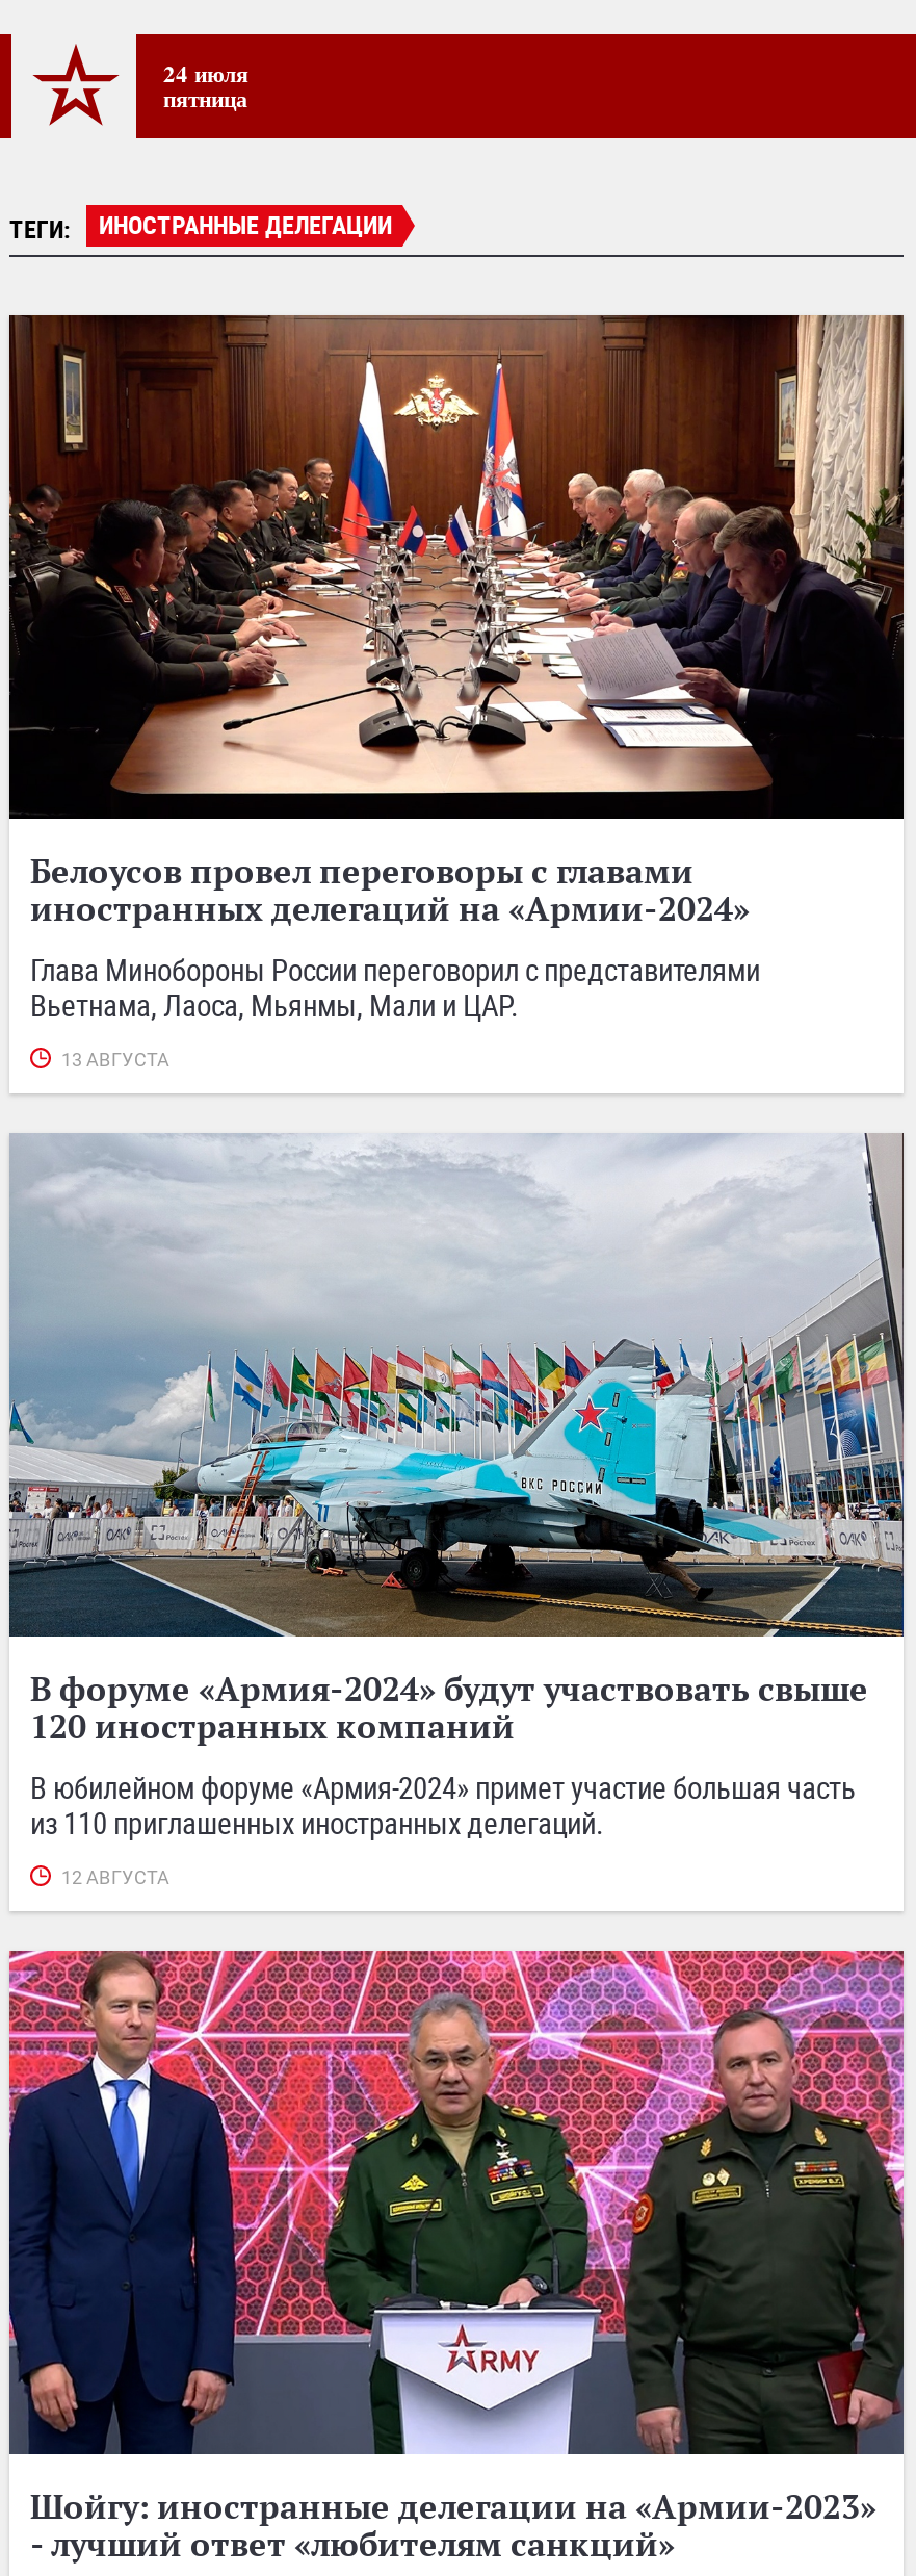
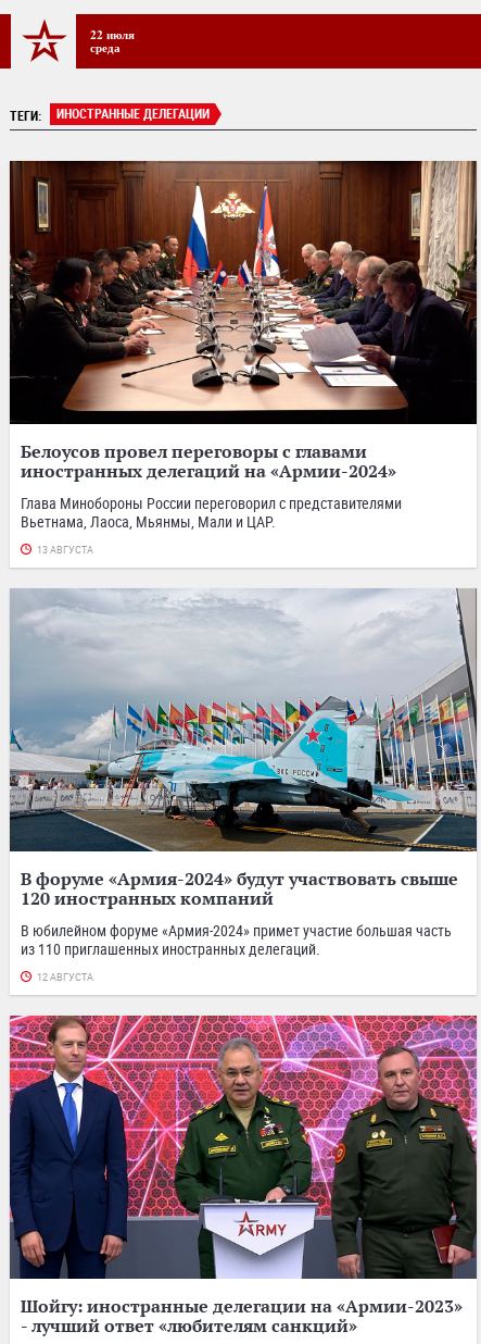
[163,55,248,115] 24 июля | пятница -> [90,25,135,57] 22 июля | среда

